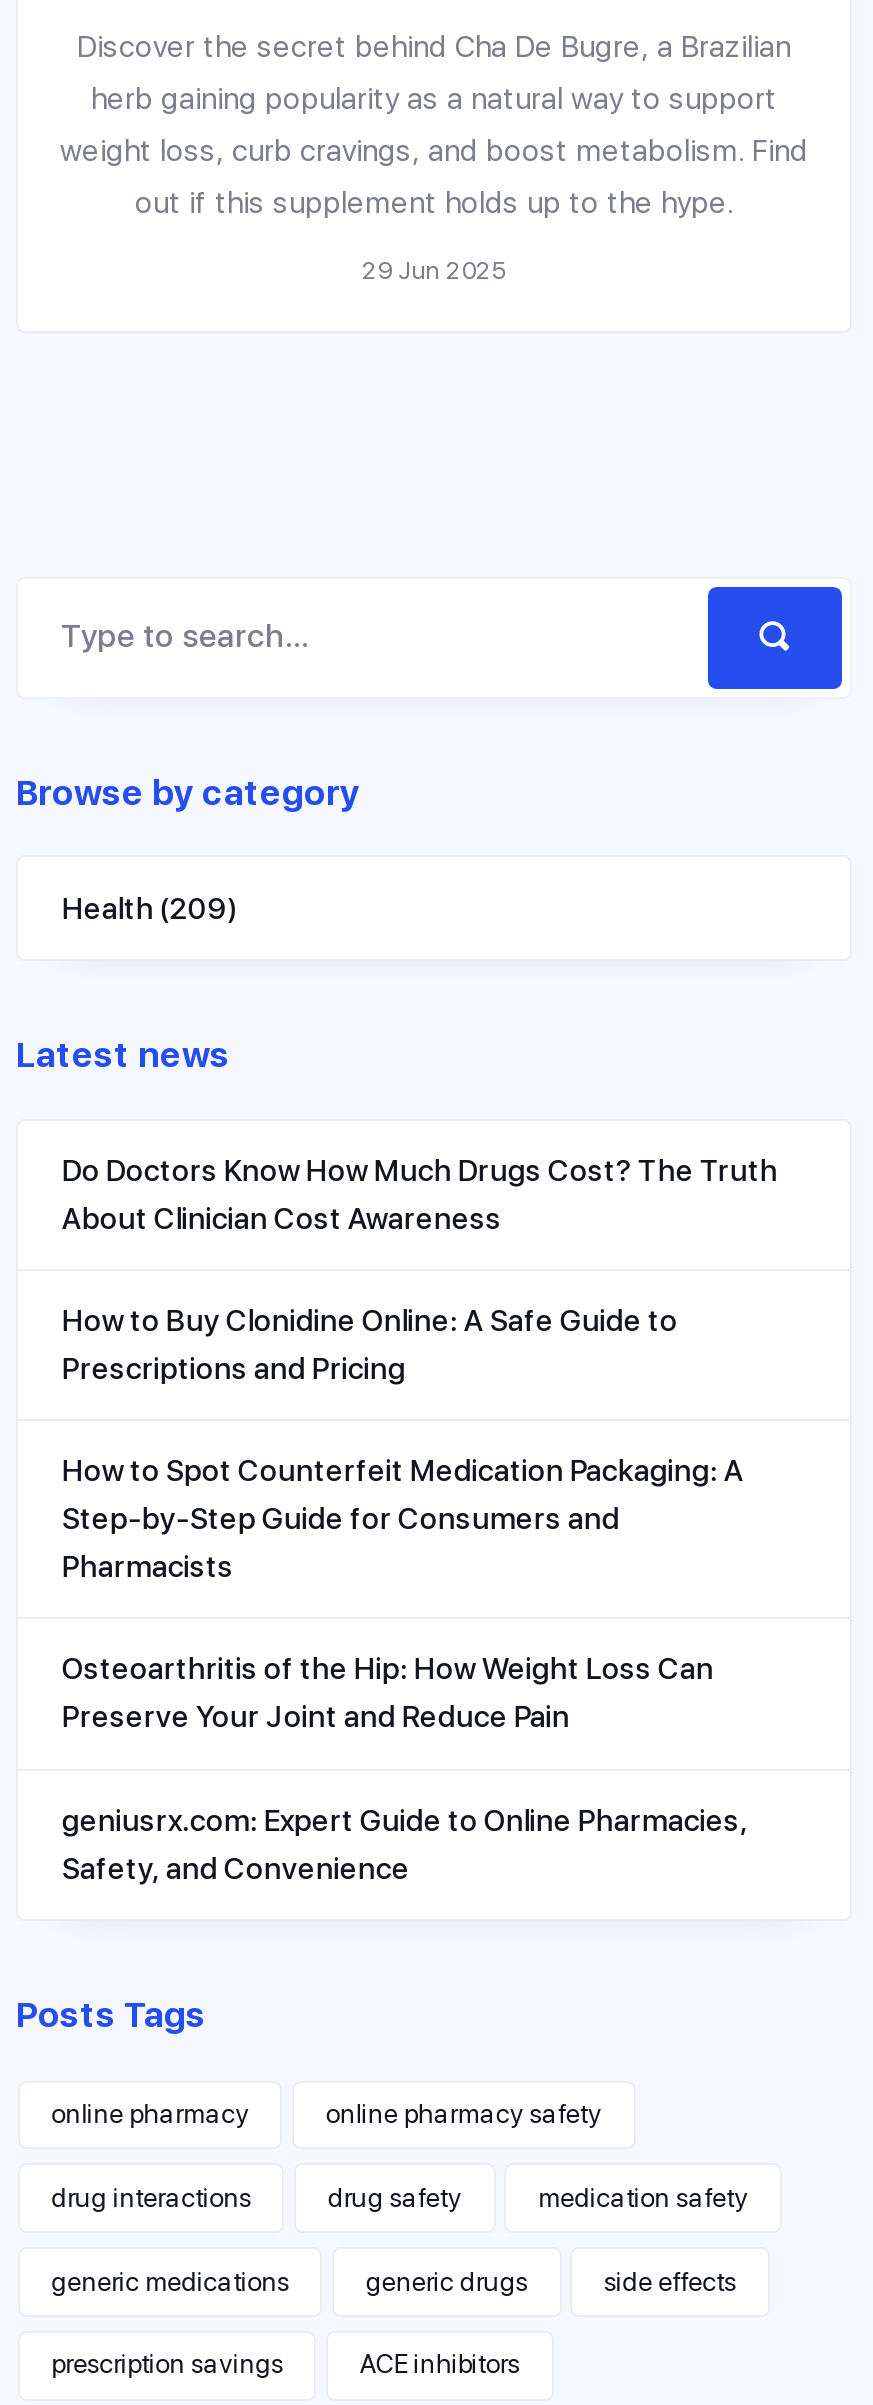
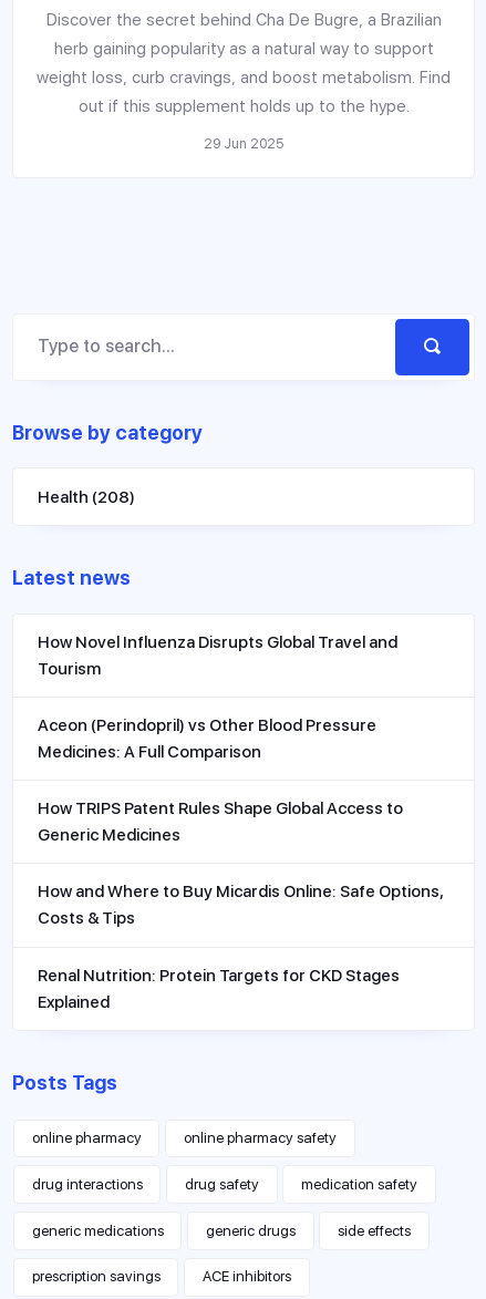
[62,890,238,926] Health (209) -> [38,487,135,507] Health (208)
[62,1152,778,1236] Do Doctors Know How Much Drugs Cost? The Truth | About Clinician Cost Awareness -> [38,632,397,678] How Novel Influenza Disrupts Global Travel and | Tourism
[62,1303,678,1387] How to Buy Clonidine Online: A Safe Guide to | Prescriptions and Pricing -> [38,715,376,762] Aceon (Perindopril) vs Other Blood Pressure | Medicines: A Full Comparison
[62,1453,744,1585] How to Spot Counterfeit Medication Packaging: A | Step-by-Step Guide for Consumers and | Pharmacists -> [38,799,403,845] How TRIPS Patent Rules Shape Global Access to | Generic Medicines
[62,1652,714,1736] Osteoarthritis of the Hip: How Weight Loss Can | Preserve Your Joint and Reduce Pain -> [38,882,444,928] How and Where to Buy Micardis Online: Safe Options, | Costs & Tips
[62,1802,748,1886] geniusrx.com: Expert Guide to Online Pharmacies, | Safety, and Convenience -> [38,965,400,1012] Renal Nutrition: Protein Targets for CKD Stages | Explained

